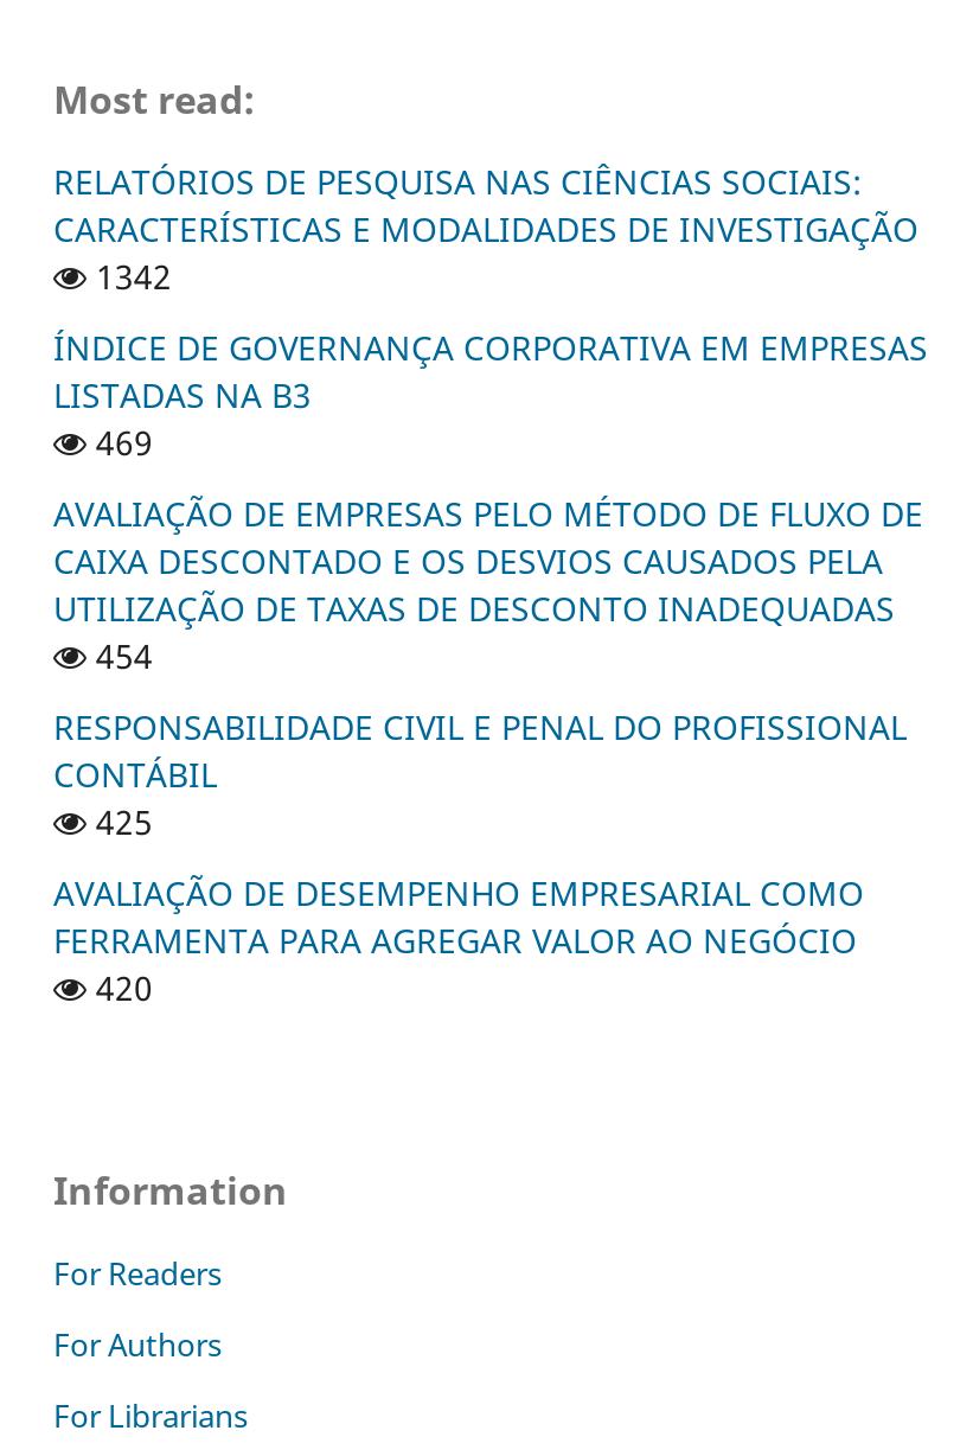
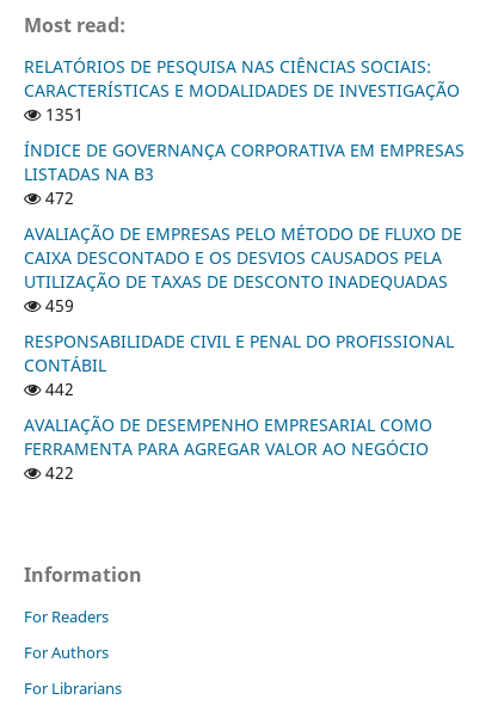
[87,254,172,299] 1342 -> [41,103,84,126] 1351
[87,420,153,465] 469 -> [41,187,74,209] 472
[87,634,153,679] 454 -> [41,294,74,317] 459
[87,799,153,844] 425 -> [41,378,74,400] 442
[87,965,153,1010] 420 -> [41,461,74,484] 422

